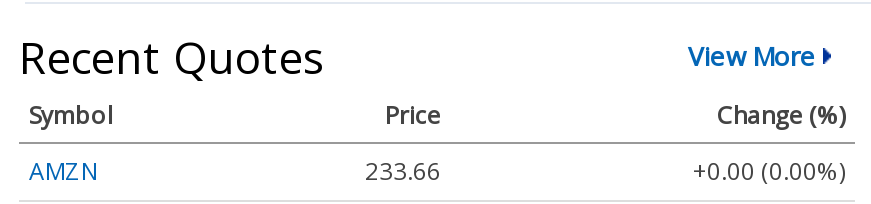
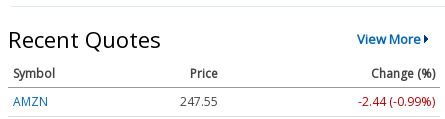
[365,155,441,189] 233.66 -> [180,93,218,110] 247.55
[693,155,845,189] +0.00 (0.00%) -> [358,93,435,110] -2.44 (-0.99%)

